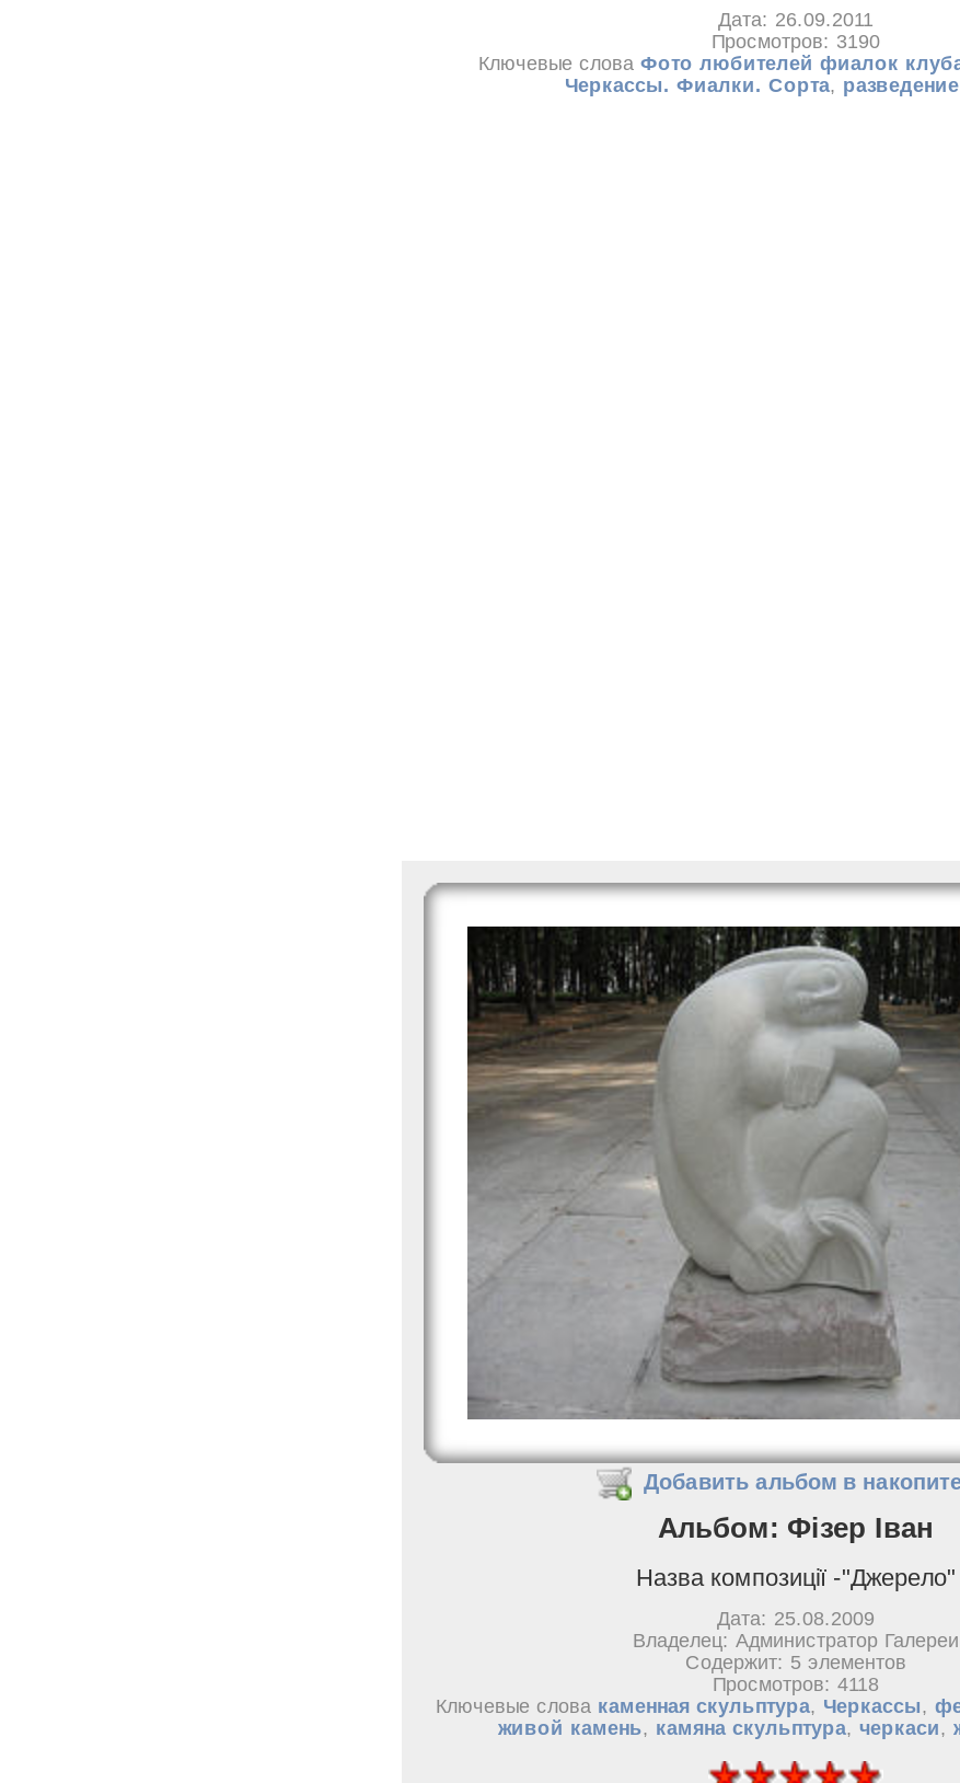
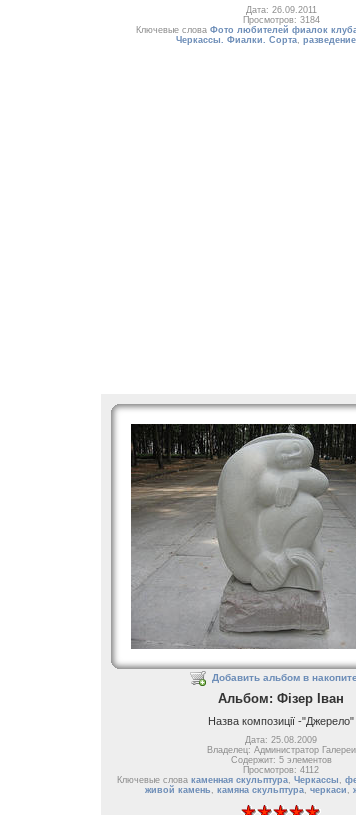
[712,31,880,53] Просмотров: 3190 -> [242,15,319,25] Просмотров: 3184
[713,1674,879,1696] Просмотров: 4118 -> [243,765,319,775] Просмотров: 4112

